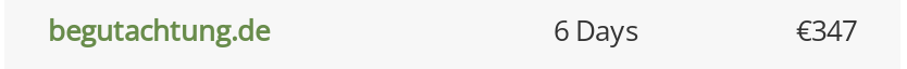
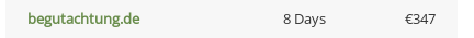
[554,11,638,50] 6 Days -> [283,9,325,28] 8 Days

